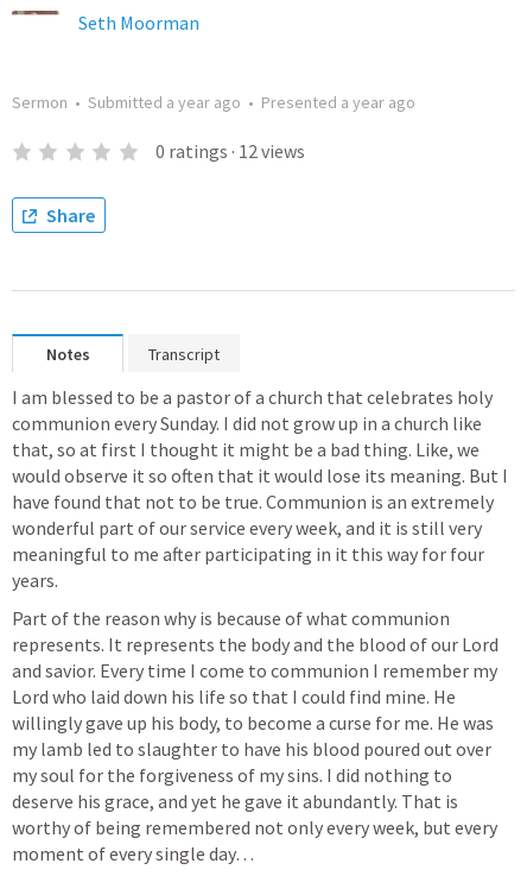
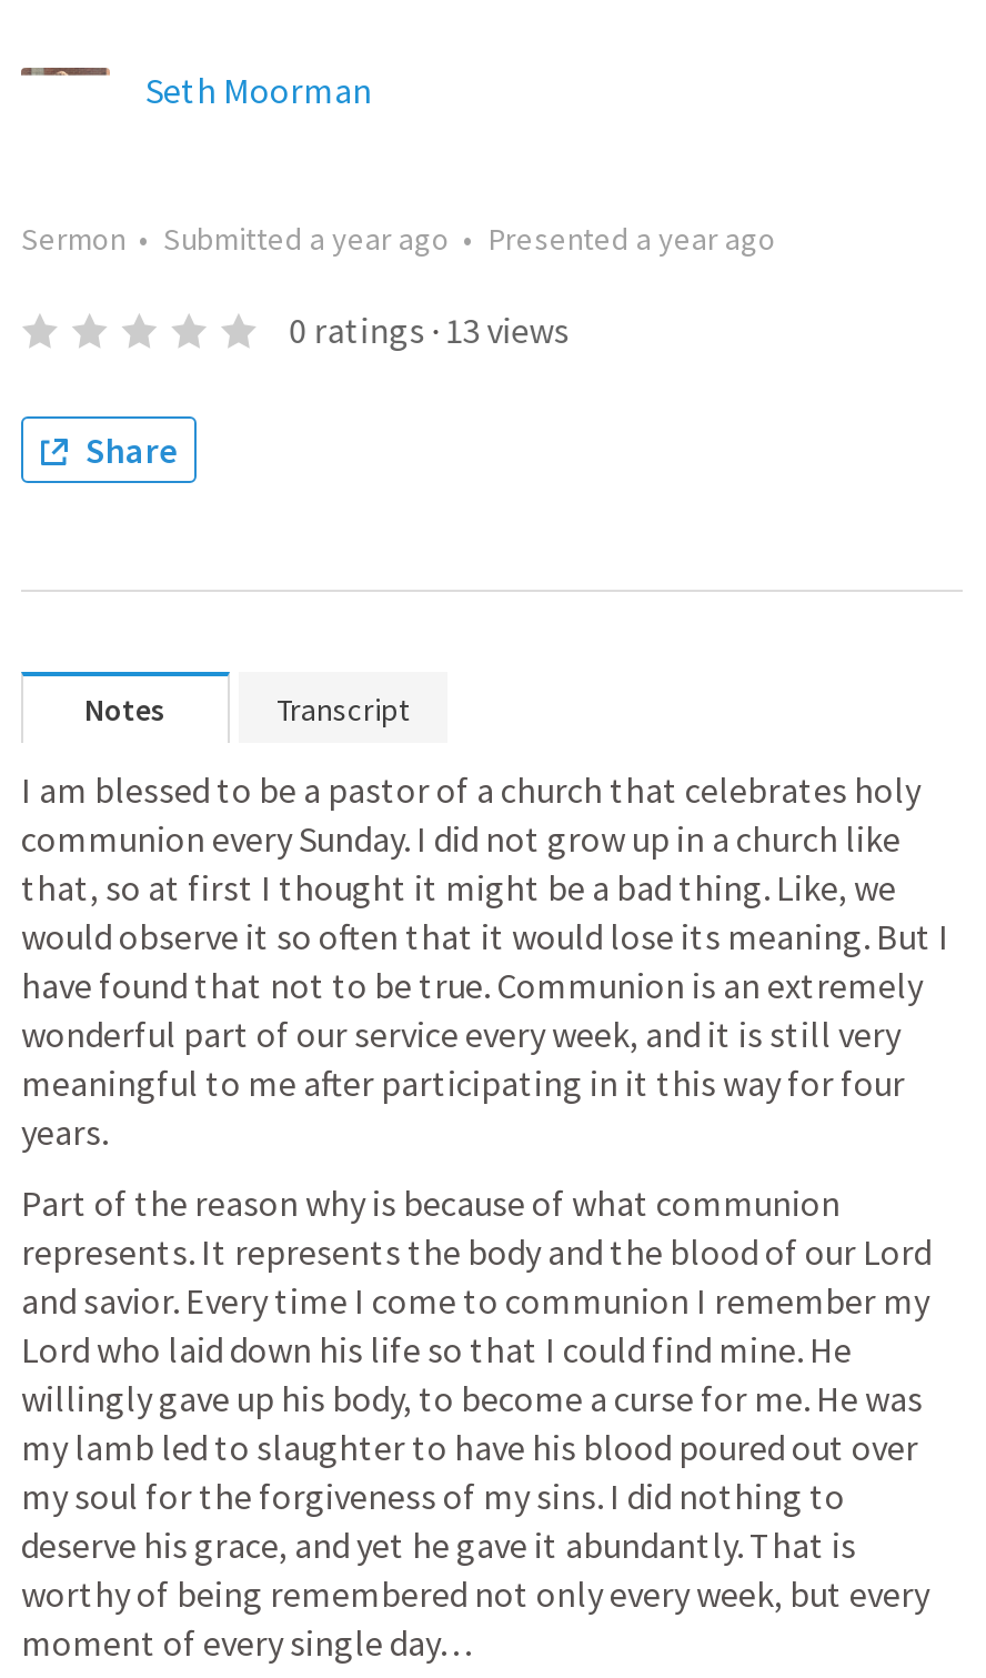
[155,139,305,163] 0 ratings · 12 views -> [289,308,569,352] 0 ratings · 13 views

